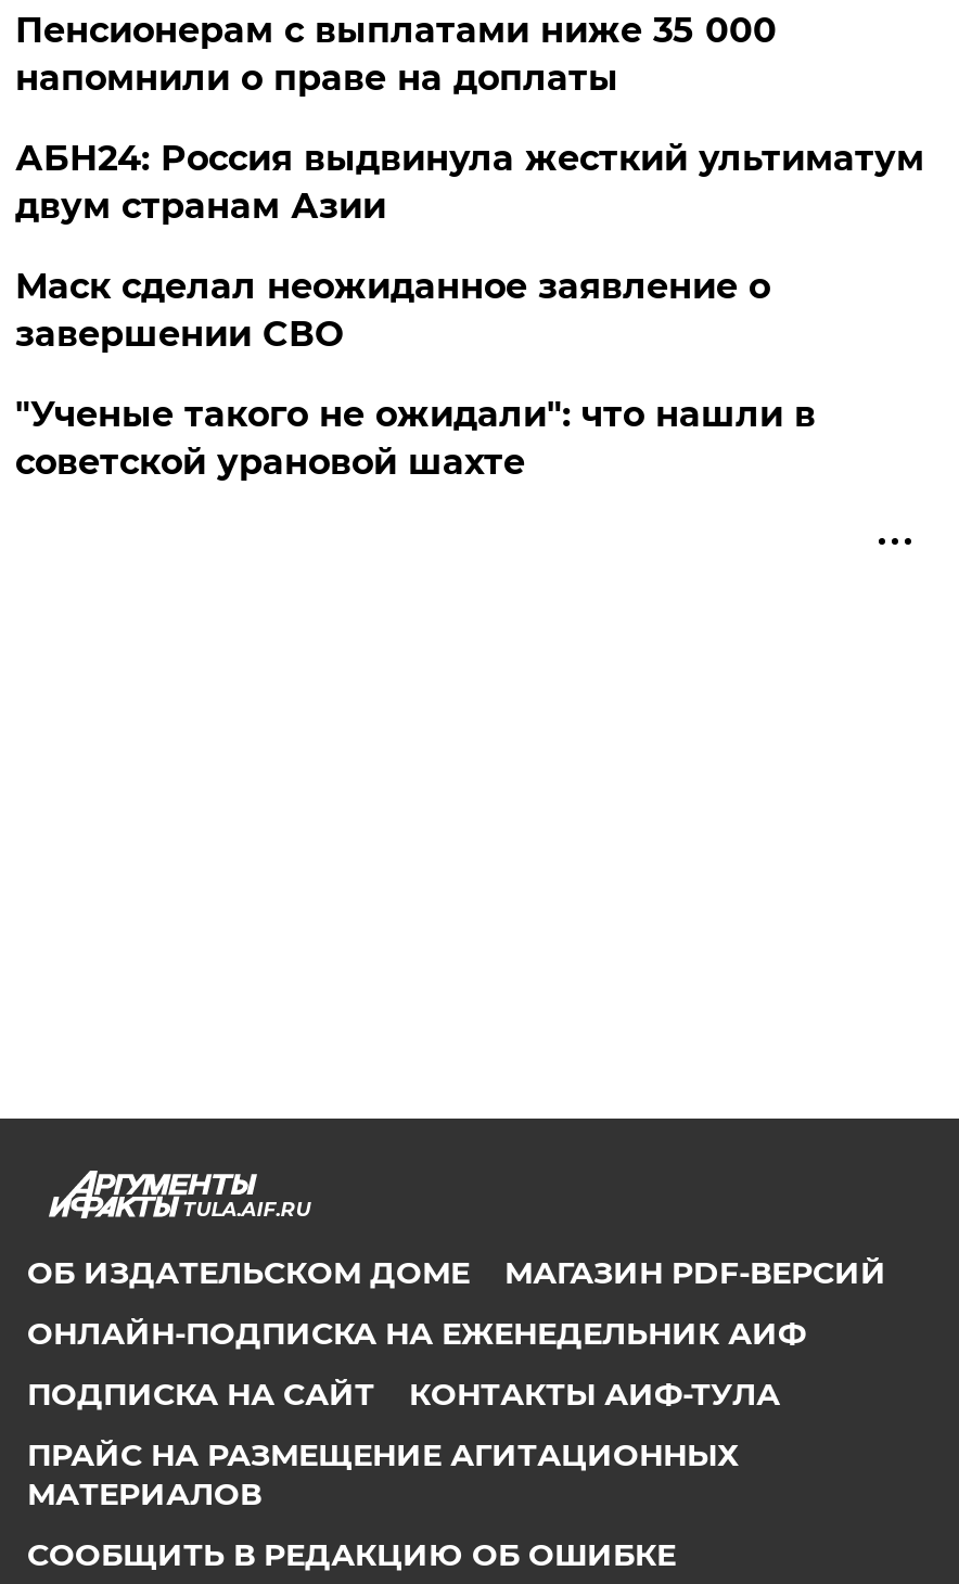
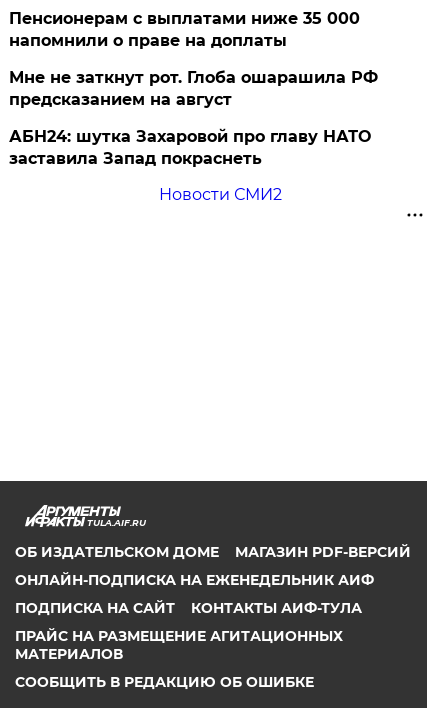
[15,138,924,227] АБН24: Россия выдвинула жесткий ультиматум | двум странам Азии -> [9,68,378,109] Мне не заткнут рот. Глоба ошарашила РФ | предсказанием на август
[15,266,770,355] Маск сделал неожиданное заявление о | завершении СВО -> [9,127,371,168] АБН24: шутка Захаровой про главу НАТО | заставила Запад покраснеть
[15,394,816,483] "Ученые такого не ожидали": что нашли в | советской урановой шахте -> [159,185,282,204] Новости СМИ2

